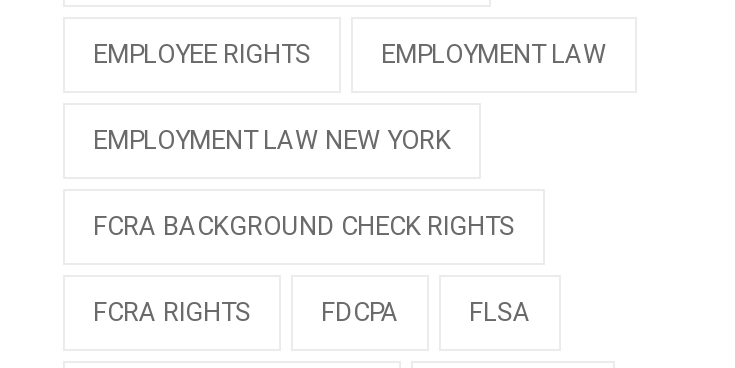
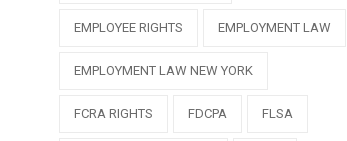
[93,210,515,240] FCRA BACKGROUND CHECK RIGHTS -> none

